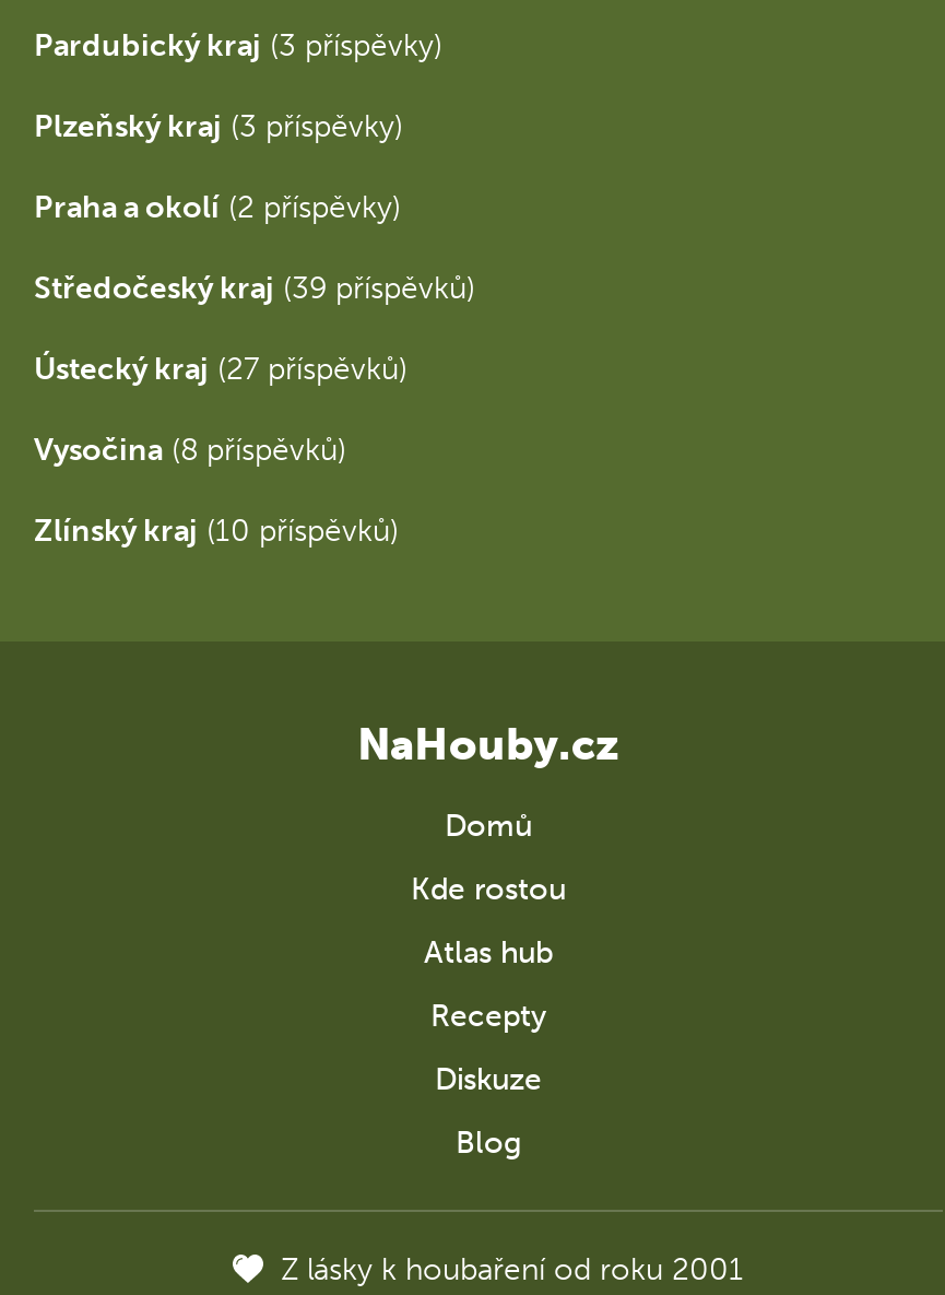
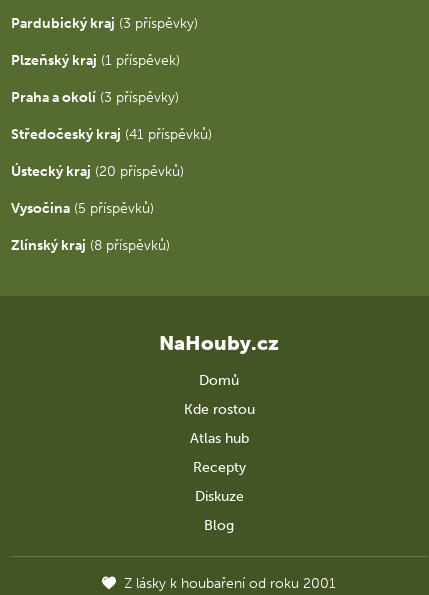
[34,107,403,144] Plzeňský kraj (3 příspěvky) -> [11,51,180,68] Plzeňský kraj (1 příspěvek)
[34,188,401,225] Praha a okolí (2 příspěvky) -> [11,88,179,105] Praha a okolí (3 příspěvky)
[34,269,475,306] Středočeský kraj (39 příspěvků) -> [11,125,212,142] Středočeský kraj (41 příspěvků)
[34,350,407,387] Ústecký kraj (27 příspěvků) -> [11,162,184,179] Ústecký kraj (20 příspěvků)
[34,431,346,468] Vysočina (8 příspěvků) -> [11,199,154,216] Vysočina (5 příspěvků)
[34,511,399,549] Zlínský kraj (10 příspěvků) -> [11,236,170,253] Zlínský kraj (8 příspěvků)

